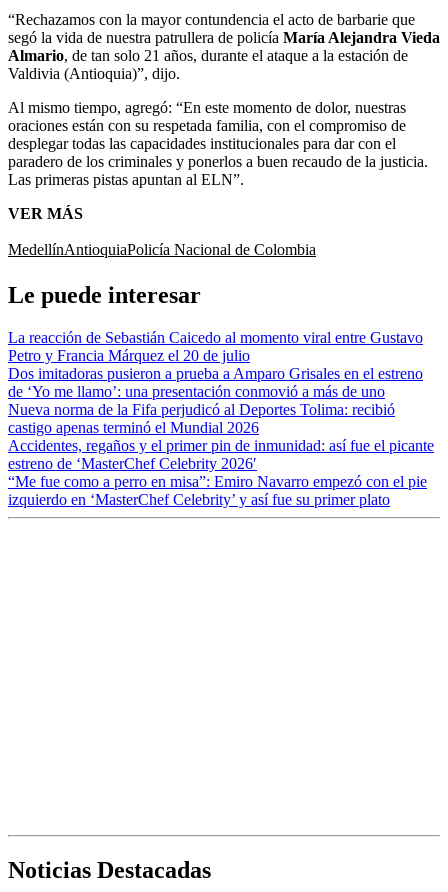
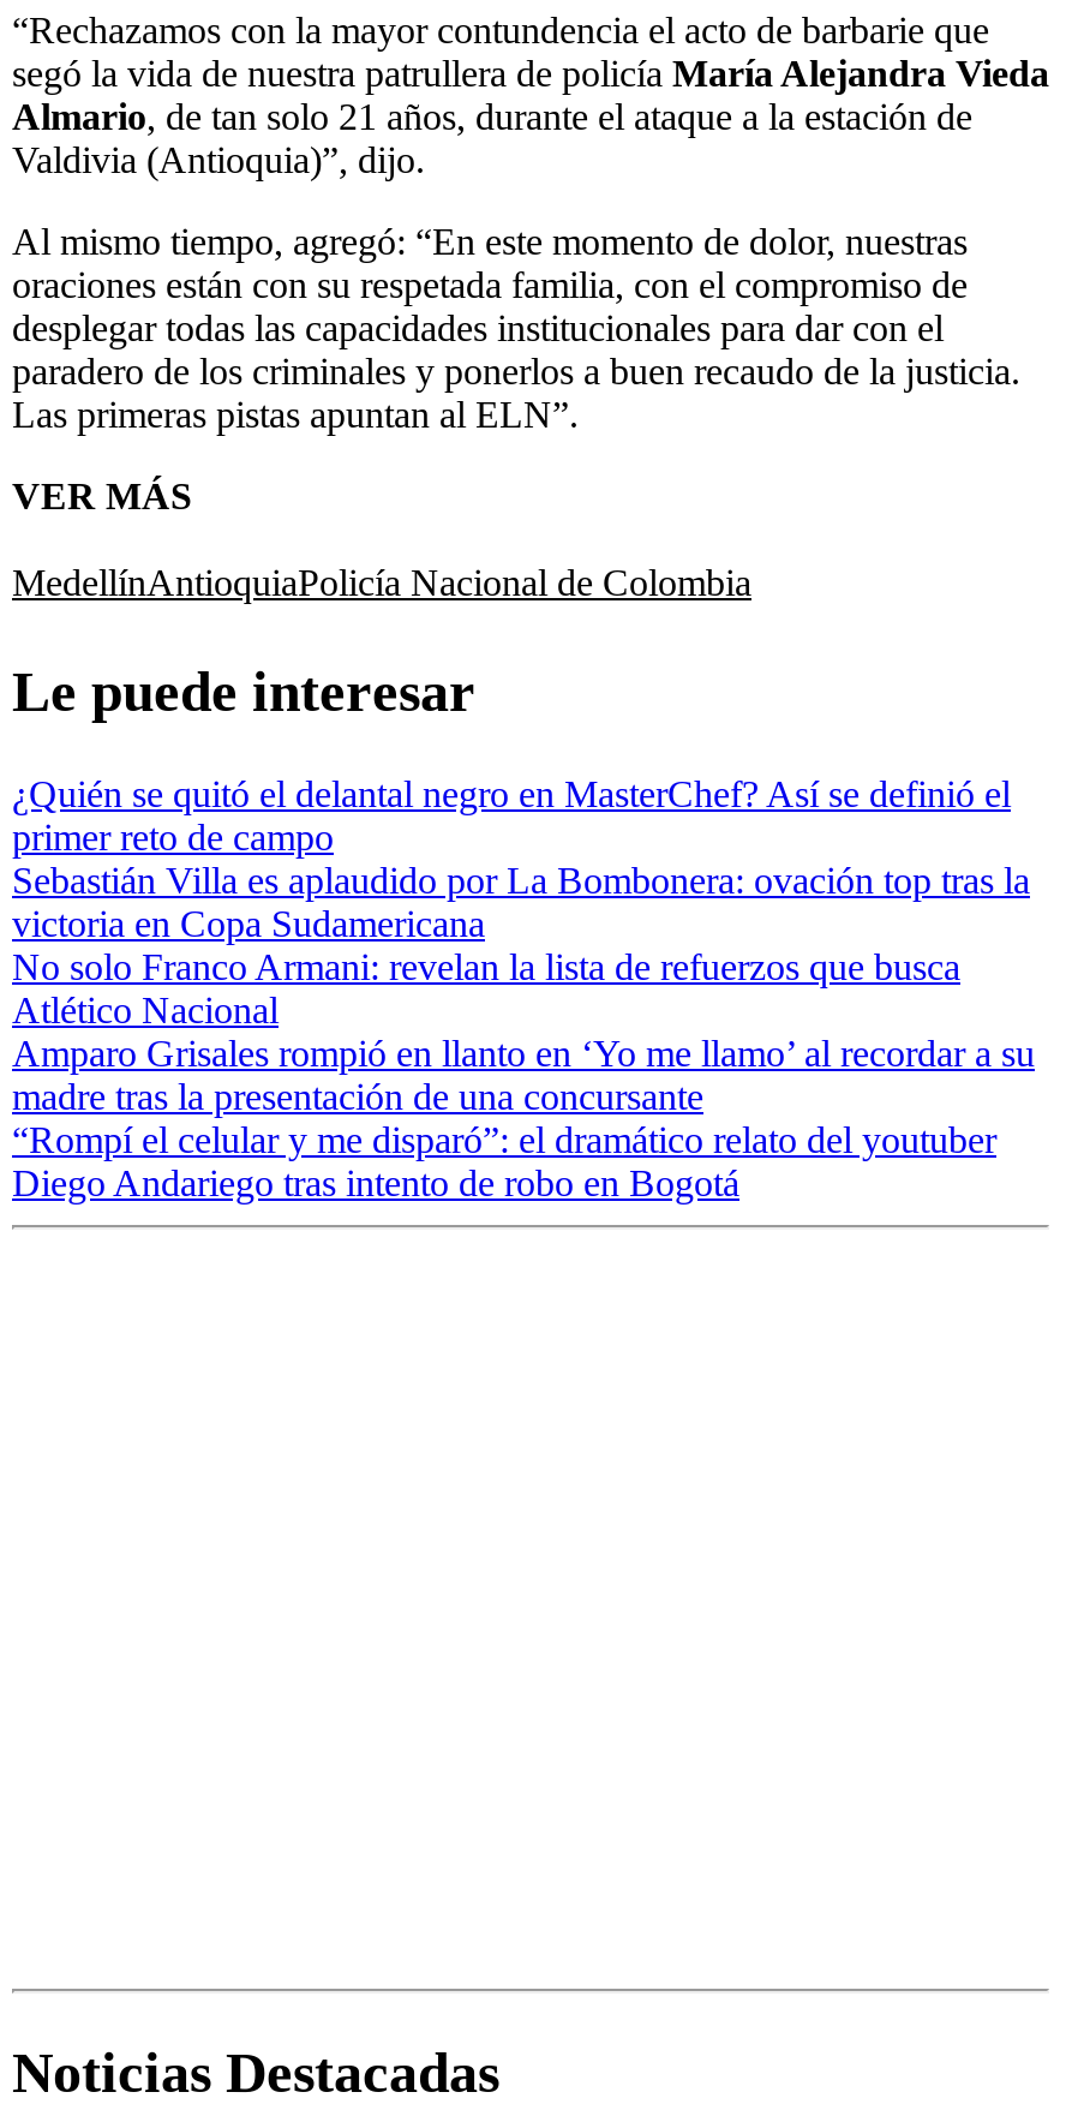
[8,329,434,508] La reacción de Sebastián Caicedo al momento viral entre Gustavo | Petro y Francia Márquez el 20 de julio | Dos imitadoras pusieron a prueba a Amparo Grisales en el estreno | de ‘Yo me llamo’: una presentación conmovió a más de uno | Nueva norma de la Fifa perjudicó al Deportes Tolima: recibió | castigo apenas terminó el Mundial 2026 | Accidentes, regaños y el primer pin de inmunidad: así fue el picante | estreno de ‘MasterChef Celebrity 2026′ | “Me fue como a perro en misa”: Emiro Navarro empezó con el pie | izquierdo en ‘MasterChef Celebrity’ y así fue su primer plato -> [12,774,1035,1204] ¿Quién se quitó el delantal negro en MasterChef? Así se definió el | primer reto de campo | Sebastián Villa es aplaudido por La Bombonera: ovación top tras la | victoria en Copa Sudamericana | No solo Franco Armani: revelan la lista de refuerzos que busca | Atlético Nacional | Amparo Grisales rompió en llanto en ‘Yo me llamo’ al recordar a su | madre tras la presentación de una concursante | “Rompí el celular y me disparó”: el dramático relato del youtuber | Diego Andariego tras intento de robo en Bogotá

